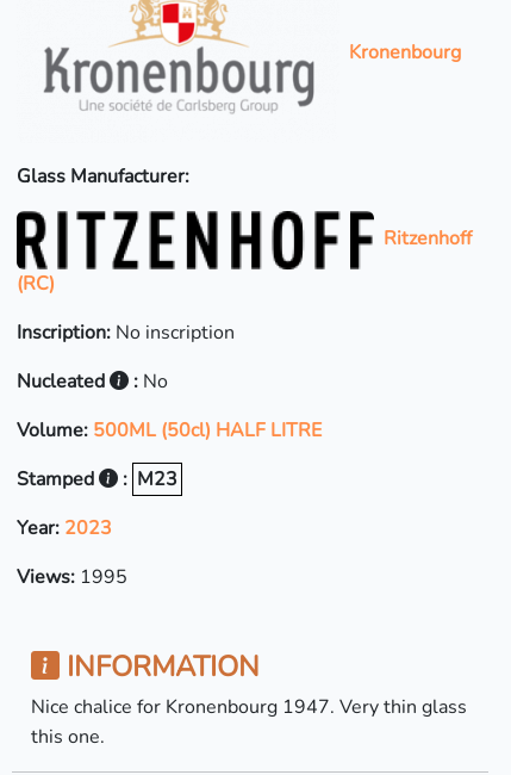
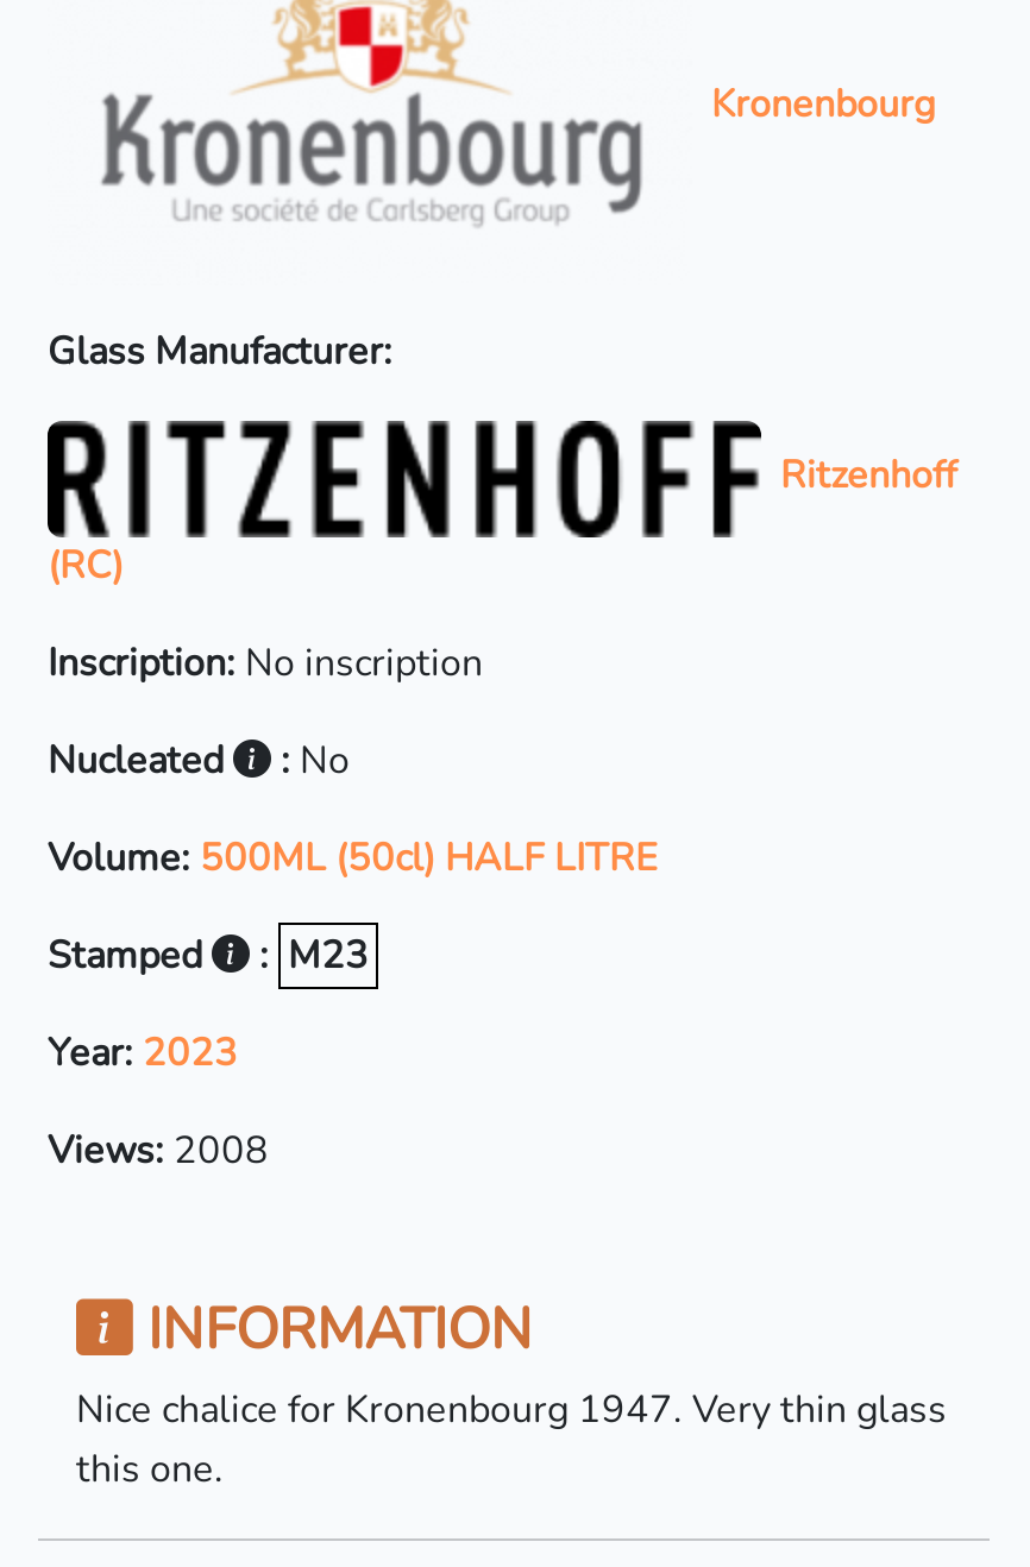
[17,564,127,590] Views: 1995 -> [48,1124,269,1177] Views: 2008

